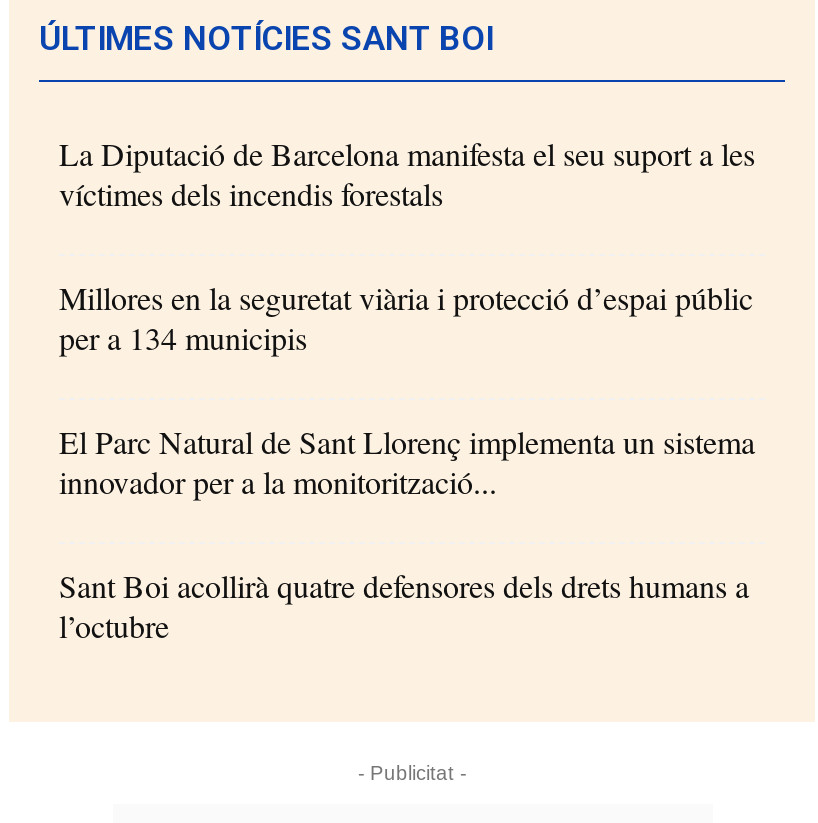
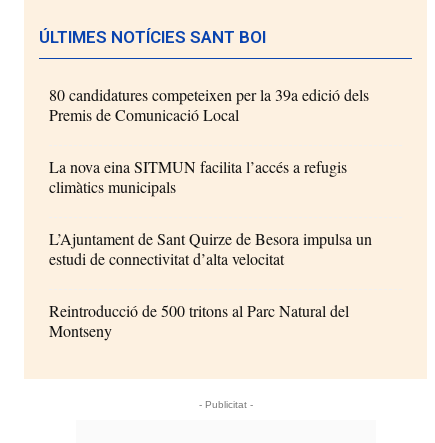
[59,132,755,214] La Diputació de Barcelona manifesta el seu suport a les | víctimes dels incendis forestals -> [49,84,369,125] 80 candidatures competeixen per la 39a edició dels | Premis de Comunicació Local
[59,276,753,358] Millores en la seguretat viària i protecció d’espai públic | per a 134 municipis -> [49,156,347,197] La nova eina SITMUN facilita l’accés a refugis | climàtics municipals
[59,420,755,502] El Parc Natural de Sant Llorenç implementa un sistema | innovador per a la monitorització... -> [49,228,372,269] L’Ajuntament de Sant Quirze de Besora impulsa un | estudi de connectivitat d’alta velocitat
[59,564,749,646] Sant Boi acollirà quatre defensores dels drets humans a | l’octubre -> [49,300,349,341] Reintroducció de 500 tritons al Parc Natural del | Montseny

